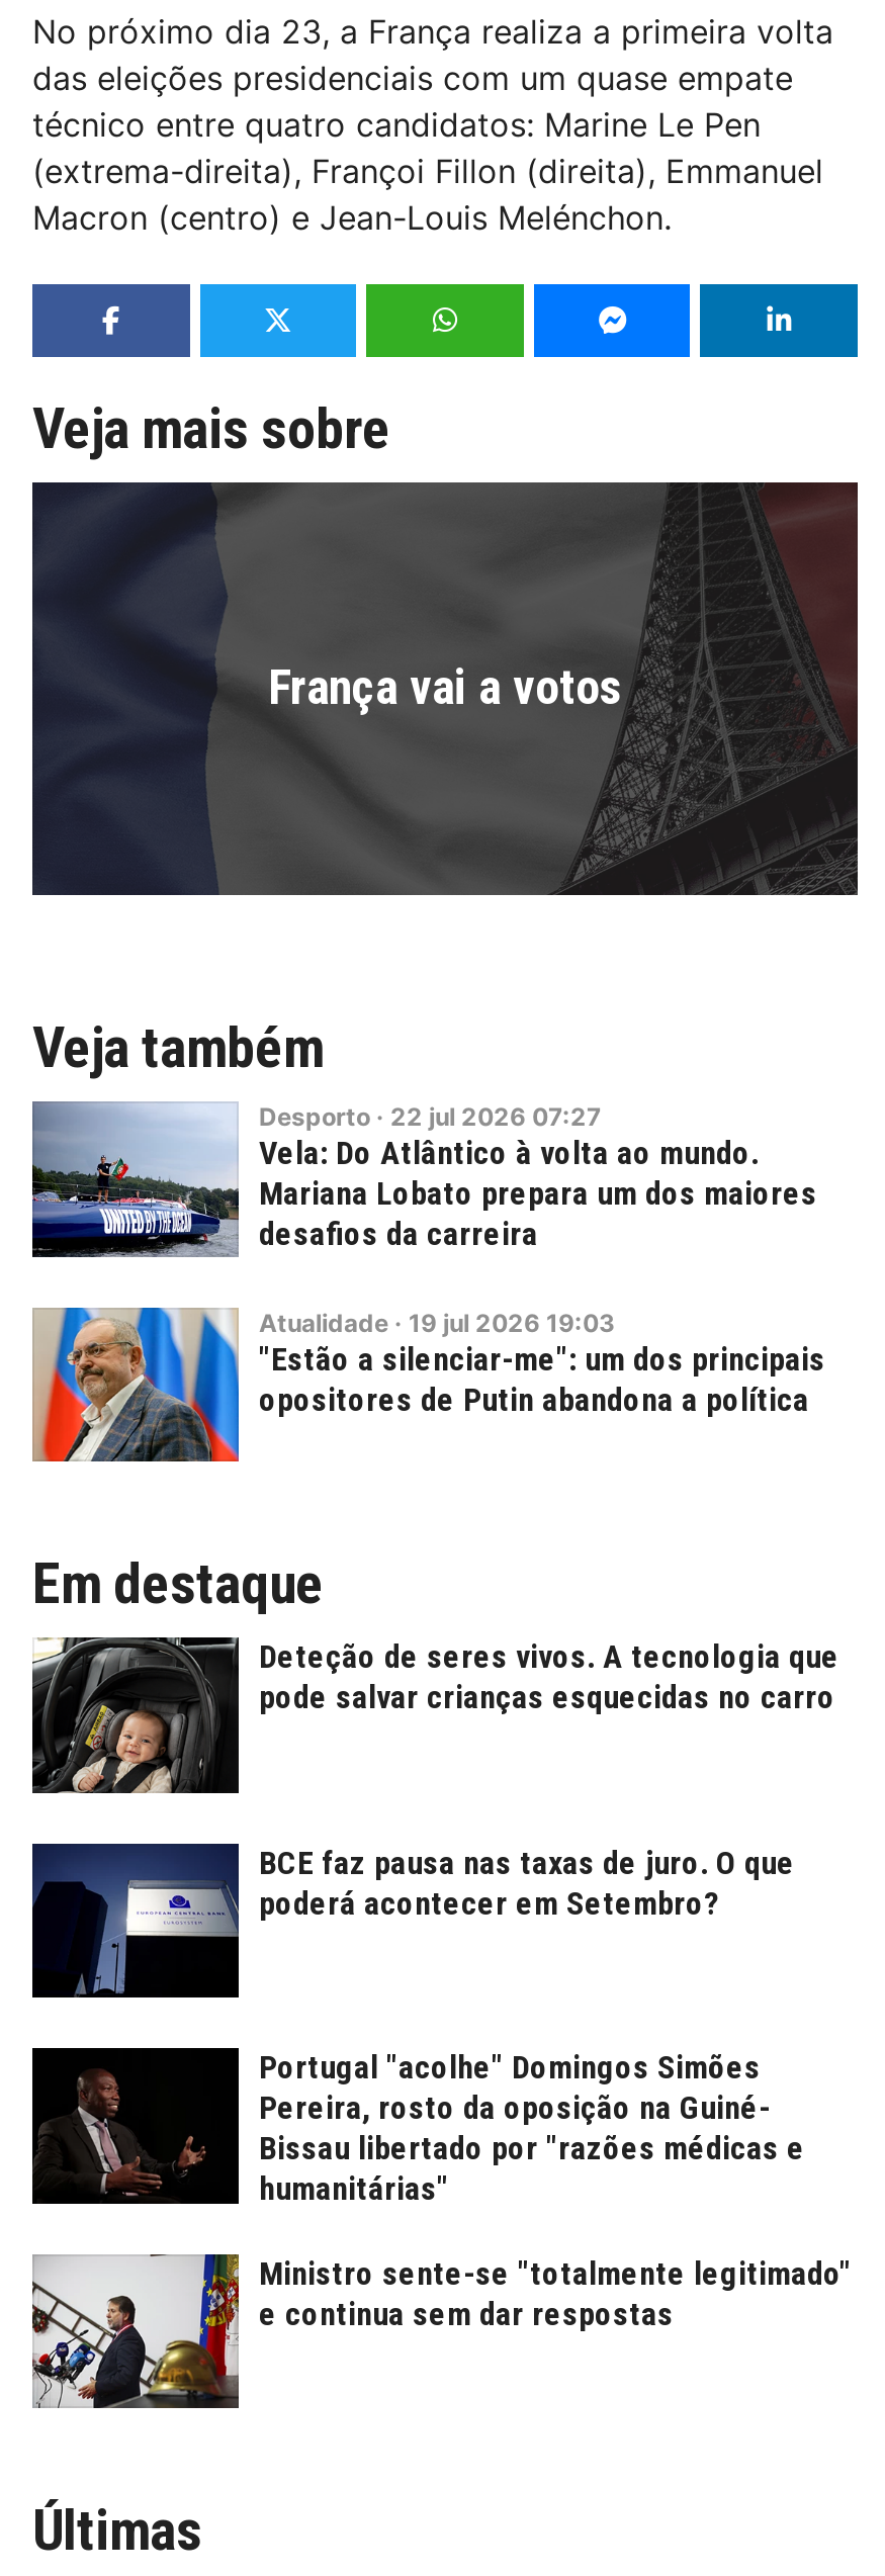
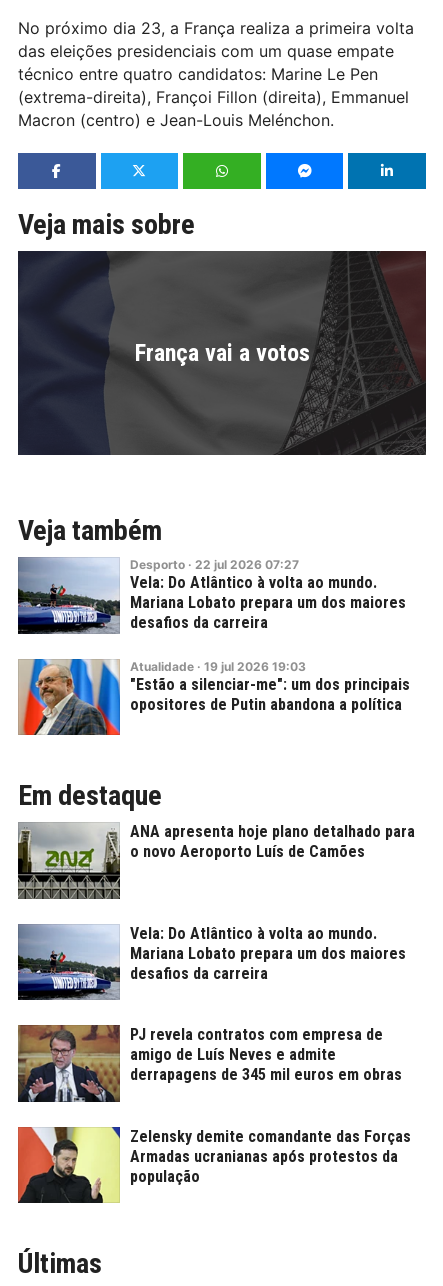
[32,1635,839,1793] [image] | Deteção de seres vivos. A tecnologia que | pode salvar crianças esquecidas no carro -> [18,822,415,900] [image] | ANA apresenta hoje plano detalhado para | o novo Aeroporto Luís de Camões
[30,1842,795,1997] [image] | BCE faz pausa nas taxas de juro. O que | poderá acontecer em Setembro? -> [17,924,406,1001] [image] | Vela: Do Atlântico à volta ao mundo. | Mariana Lobato prepara um dos maiores | desafios da carreira
[30,2046,805,2208] [image] | Portugal "acolhe" Domingos Simões | Pereira, rosto da oposição na Guiné- | Bissau libertado por "razões médicas e | humanitárias" -> [17,1024,402,1103] [image] | PJ revela contratos com empresa de | amigo de Luís Neves e admite | derrapagens de 345 mil euros em obras
[30,2252,852,2410] [image] | Ministro sente-se "totalmente legitimado" | e continua sem dar respostas -> [17,1126,411,1204] [image] | Zelensky demite comandante das Forças | Armadas ucranianas após protestos da | população

